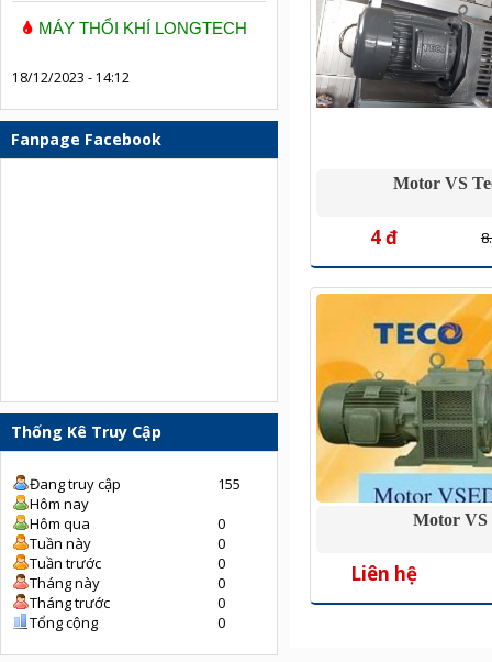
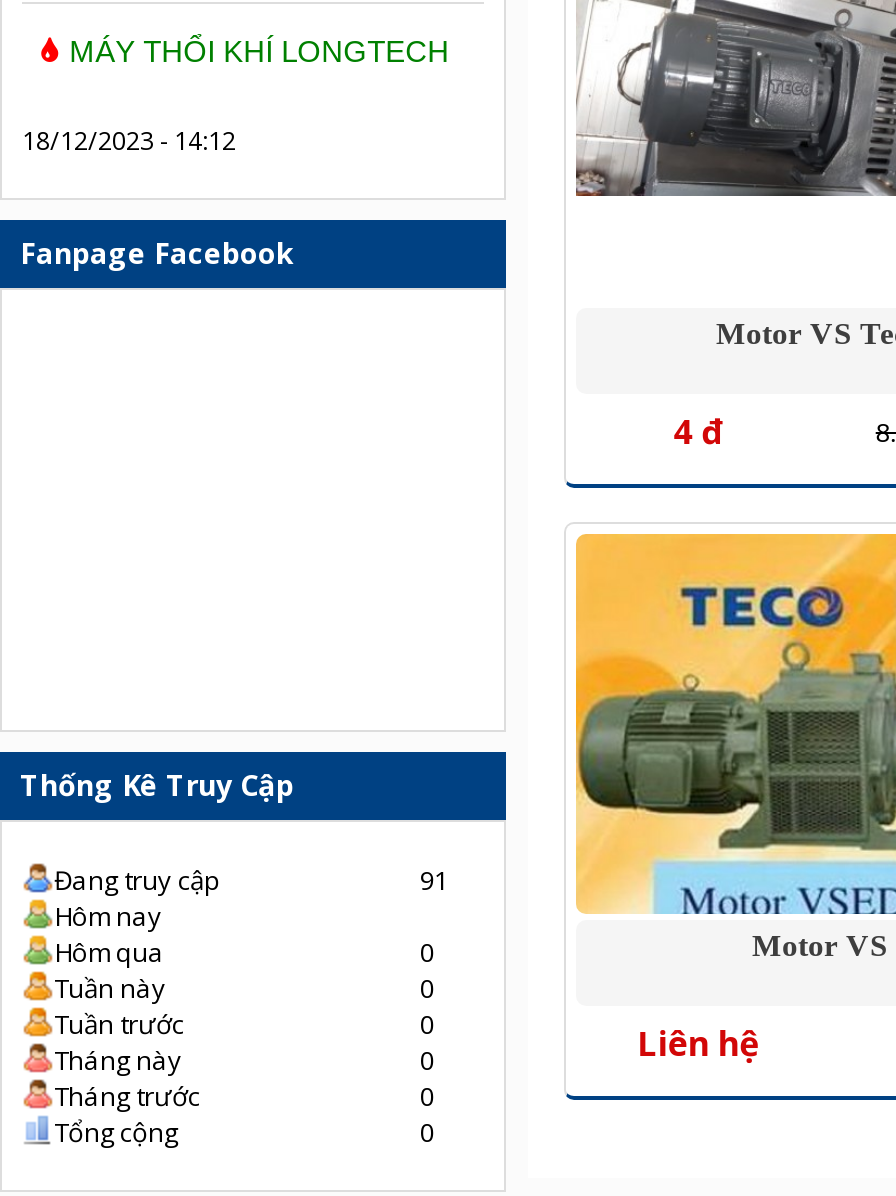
[217,474,241,494] 155 -> [420,862,448,898] 91

